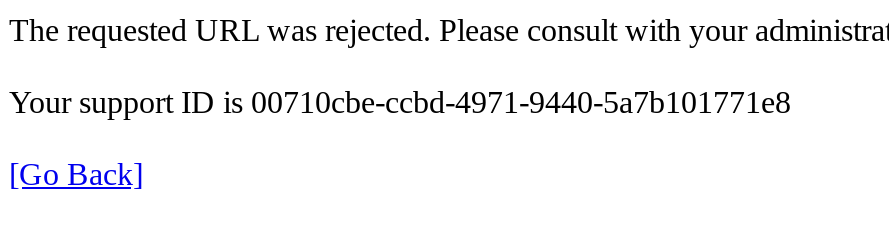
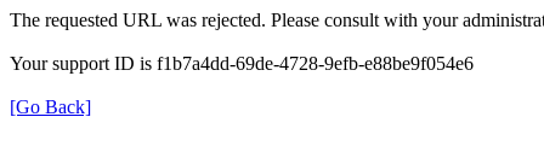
[9,85,791,119] Your support ID is 00710cbe-ccbd-4971-9440-5a7b101771e8 -> [10,53,474,74] Your support ID is f1b7a4dd-69de-4728-9efb-e88be9f054e6

